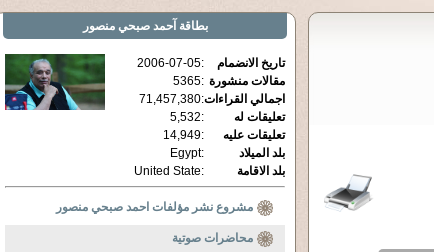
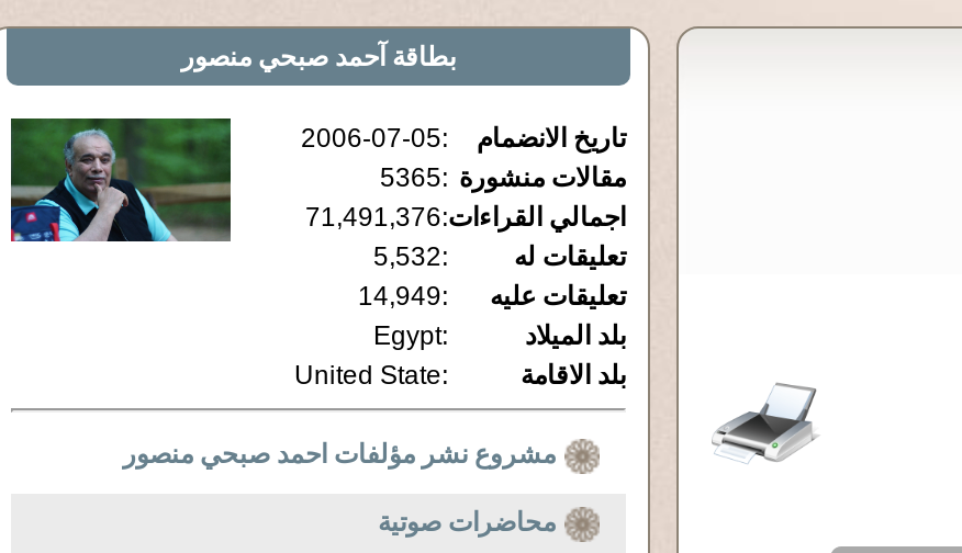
[139,92,285,106] اجمالي القراءات:71,457,380 -> [305,202,626,233] اجمالي القراءات:71,491,376

